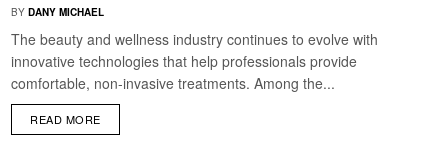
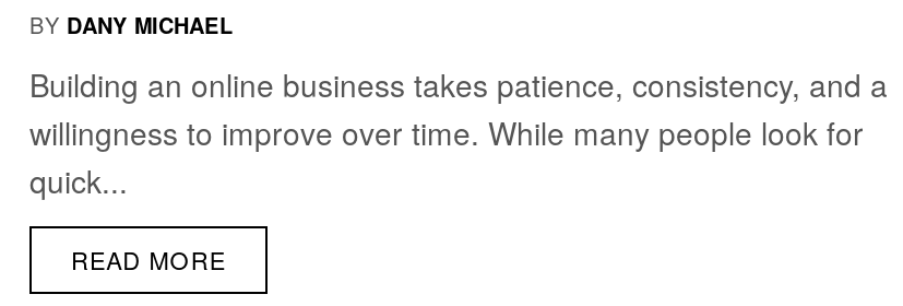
[11,29,378,93] The beauty and wellness industry continues to evolve with | innovative technologies that help professionals provide | comfortable, non-invasive treatments. Among the... -> [29,62,888,202] Building an online business takes patience, consistency, and a | willingness to improve over time. While many people look for | quick...

